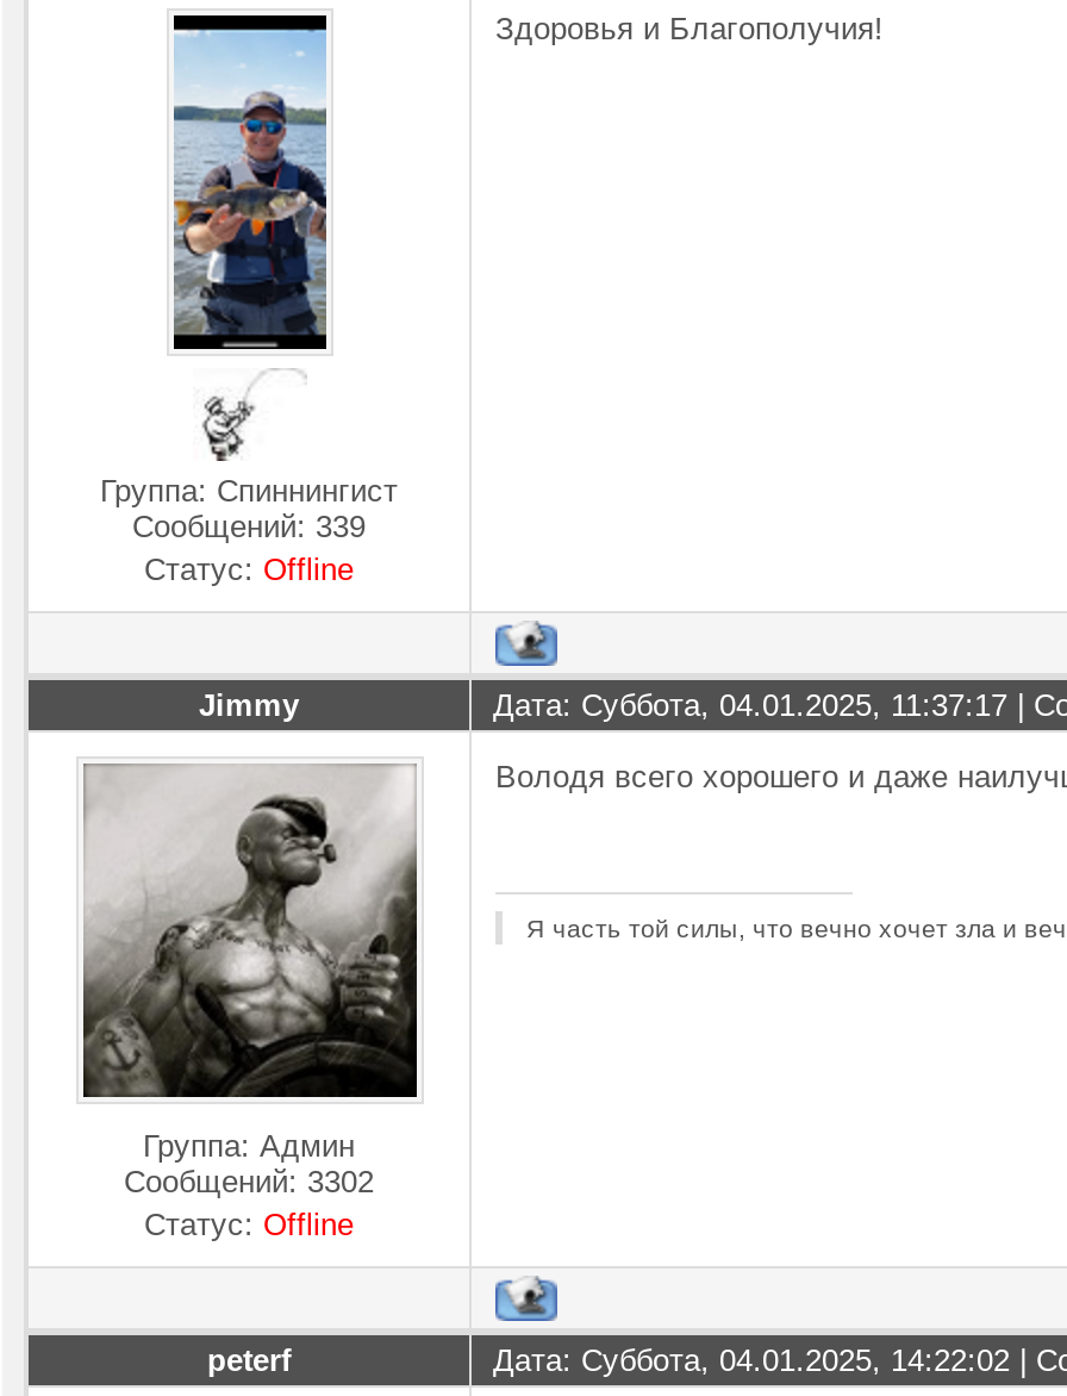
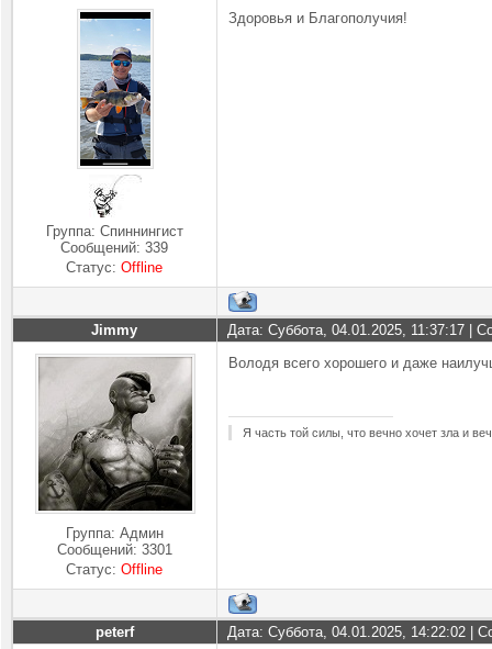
[124,1164,374,1199] Сообщений: 3302 -> [57,541,172,558] Сообщений: 3301

